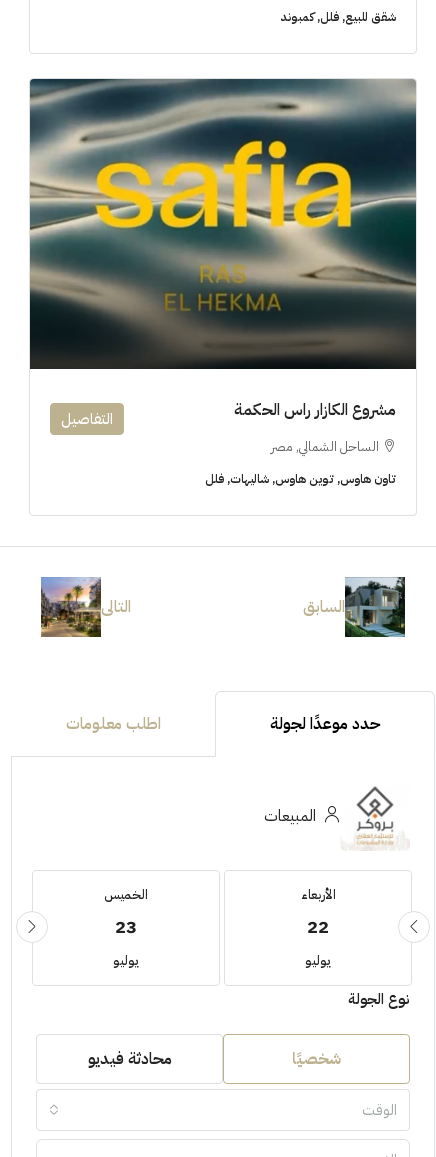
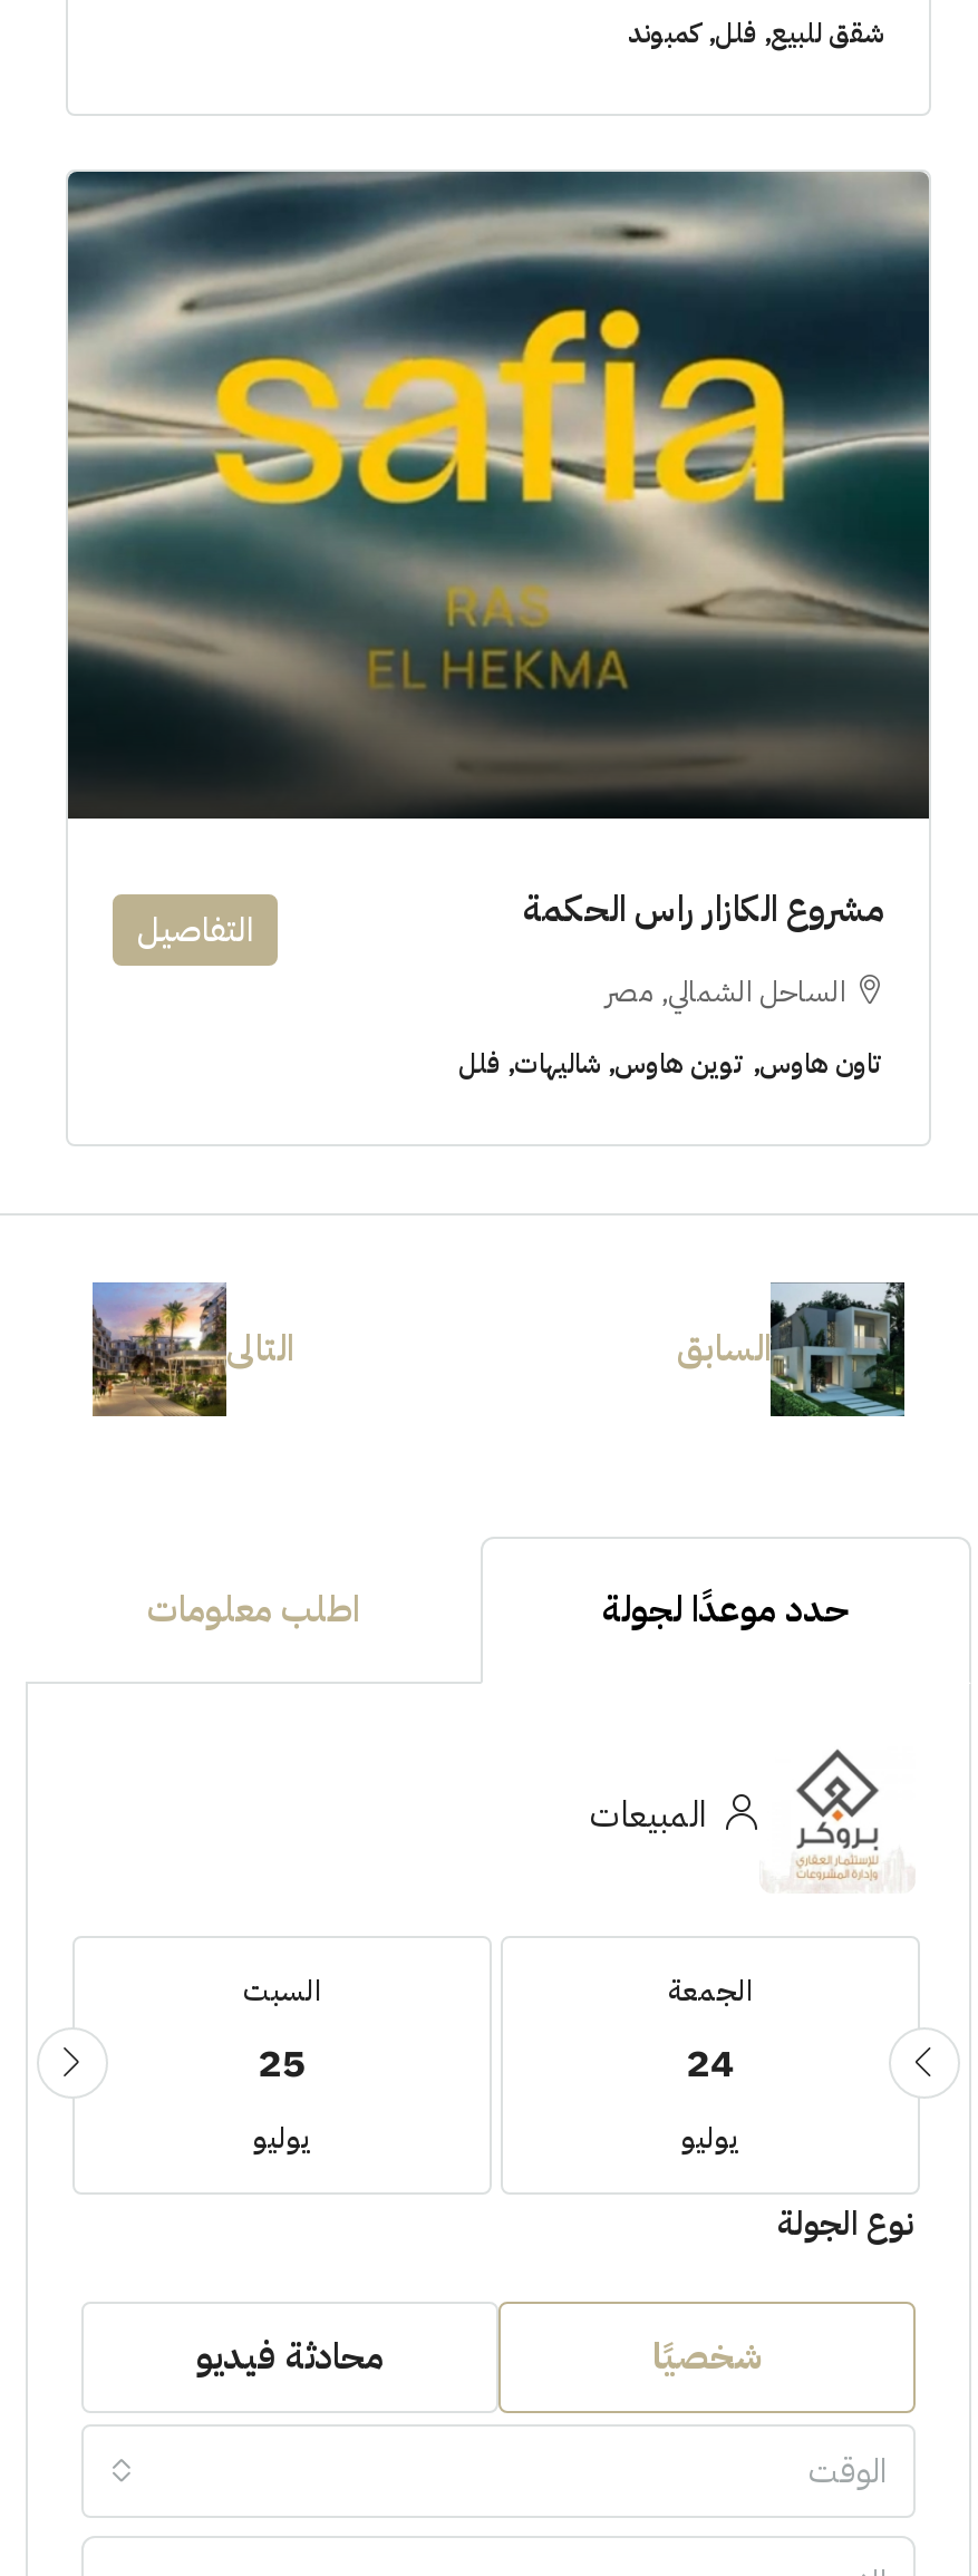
[104,884,148,939] الخميس | 23 -> [243,1968,321,2091] السبت | 25
[300,884,335,939] الأربعاء | 22 -> [668,1968,753,2091] الجمعة | 24

